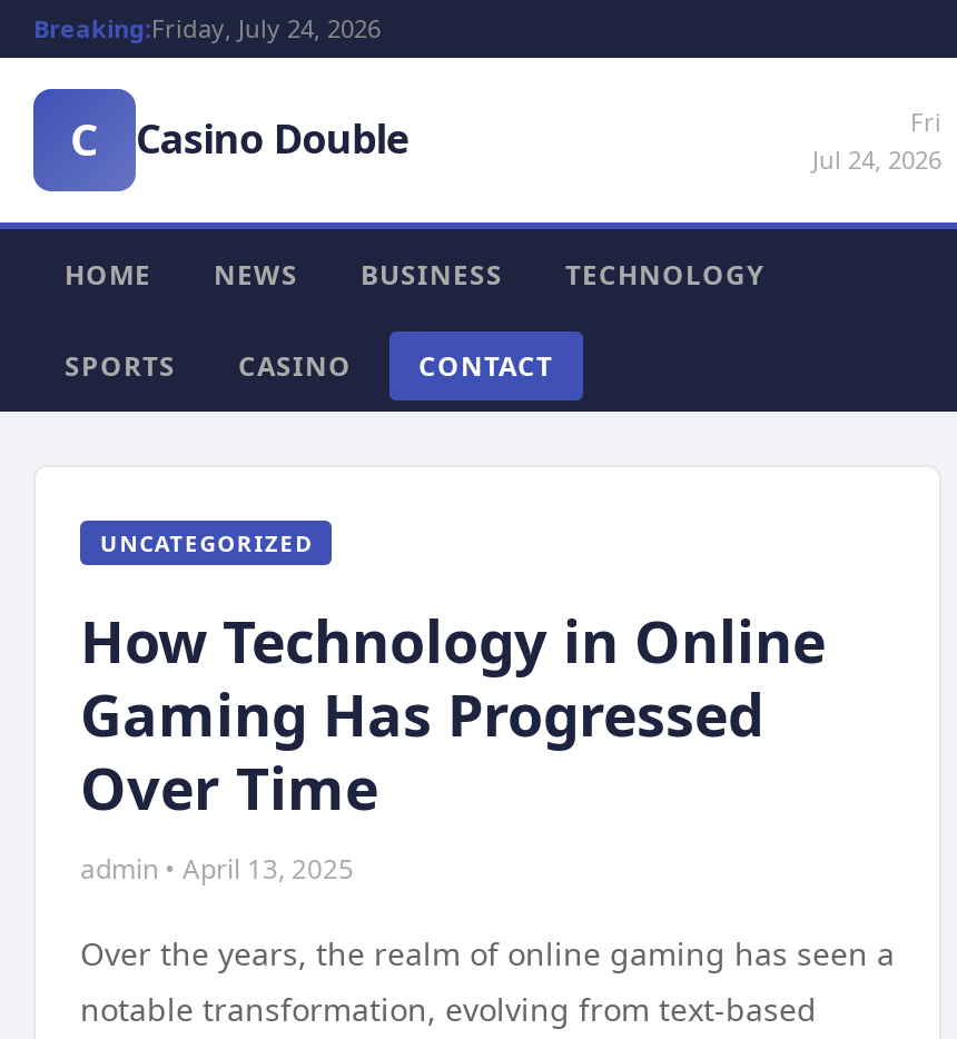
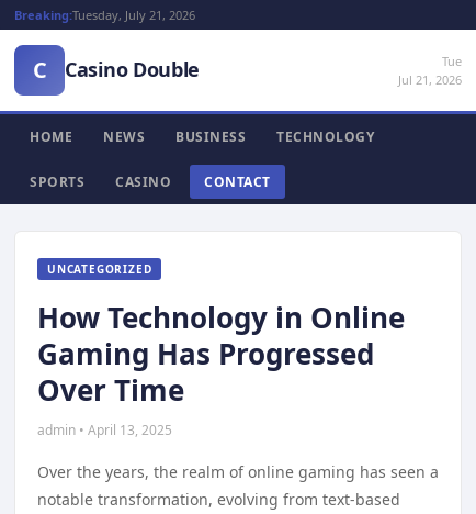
[33,11,381,44] Breaking:Friday, July 24, 2026 -> [14,7,195,23] Breaking:Tuesday, July 21, 2026
[812,105,941,176] Fri | Jul 24, 2026 -> [398,53,462,88] Tue | Jul 21, 2026

